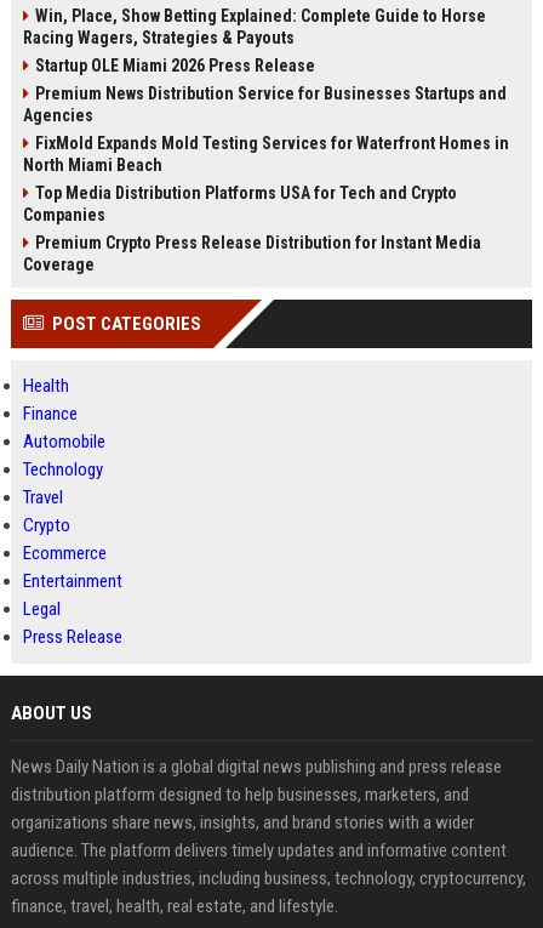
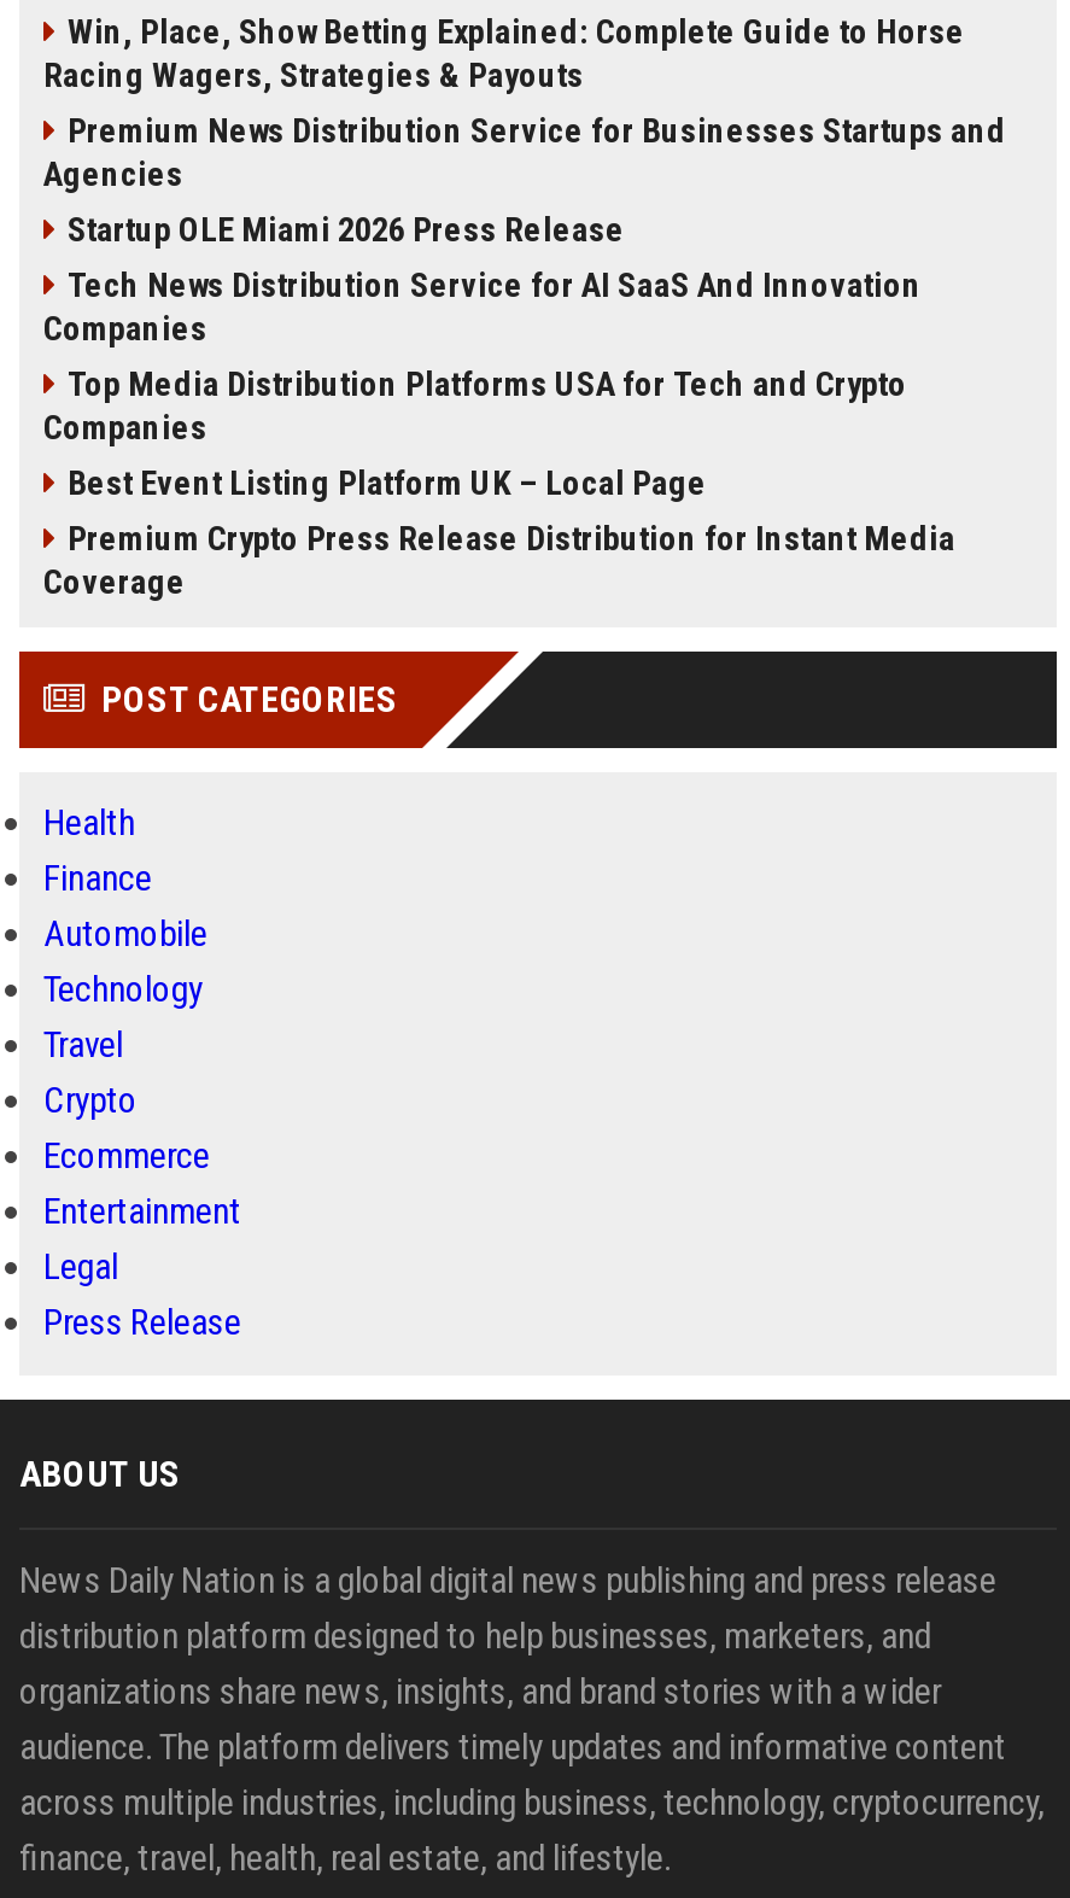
moved [35,56,315,75] -> [68,210,625,249]: Startup OLE Miami 2026 Press Release
moved [23,84,507,125] -> [43,111,1006,193]: Premium News Distribution Service for Businesses Startups and | Agencies
[23,133,509,175] FixMold Expands Mold Testing Services for Waterfront Homes in | North Miami Beach -> [43,265,922,348] Tech News Distribution Service for AI SaaS And Innovation | Companies
none -> [68,463,707,502] Best Event Listing Platform UK – Local Page

